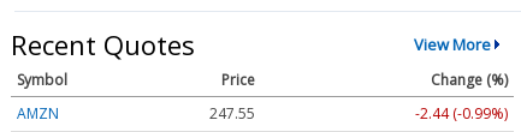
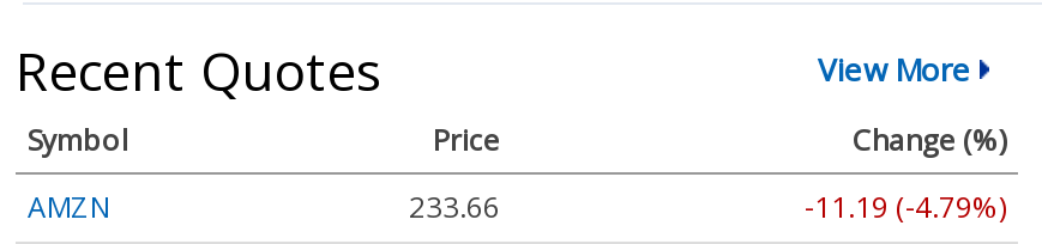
[209,103,255,124] 247.55 -> [409,187,500,228] 233.66
[415,103,508,124] -2.44 (-0.99%) -> [805,187,1006,228] -11.19 (-4.79%)

